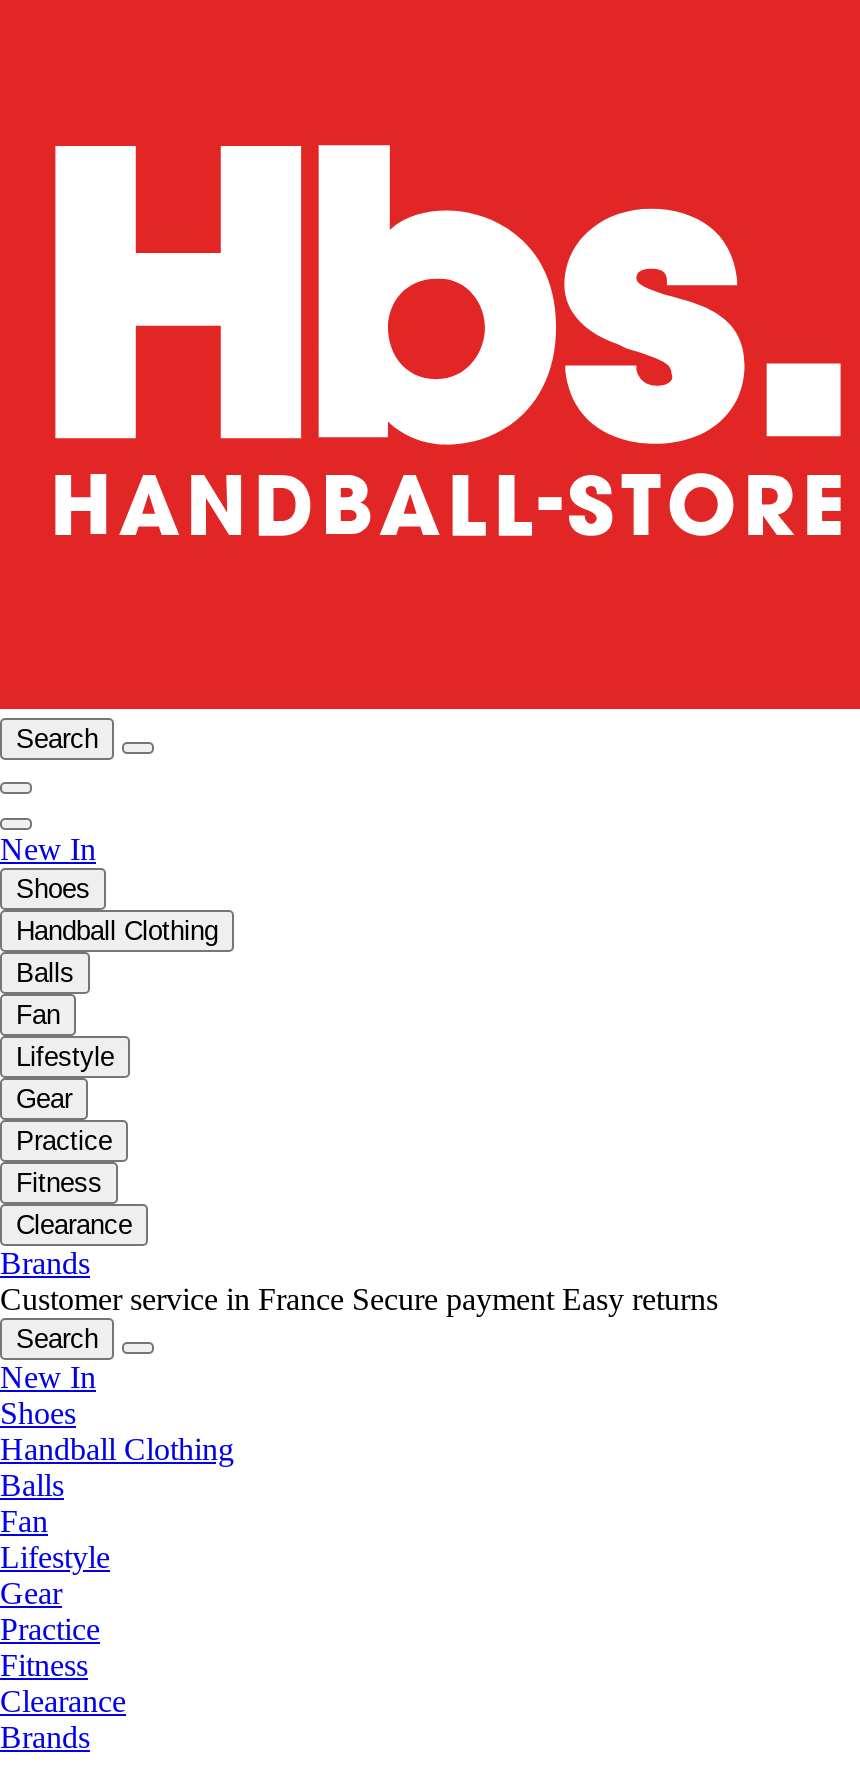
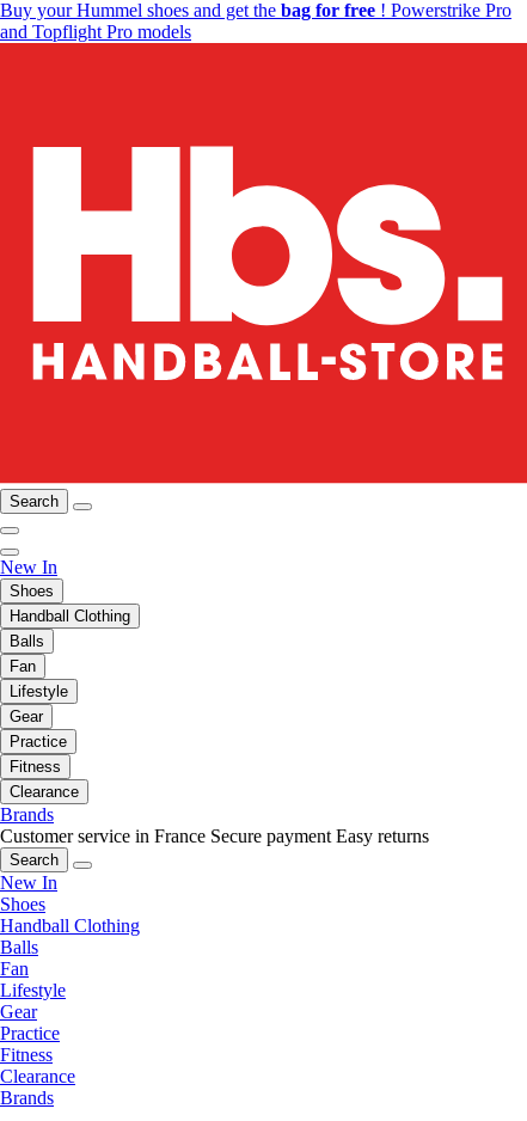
none -> [0,0,511,42] Buy your Hummel shoes and get the bag for free! Powerstrike Pro | and Topflight Pro models

